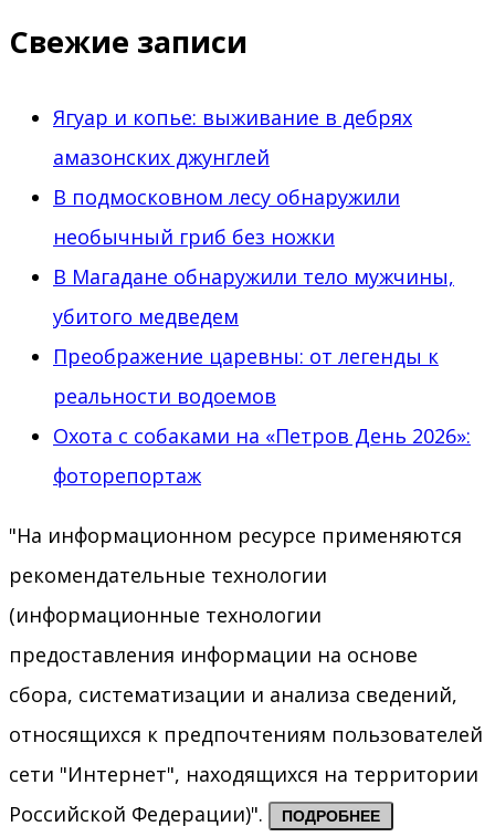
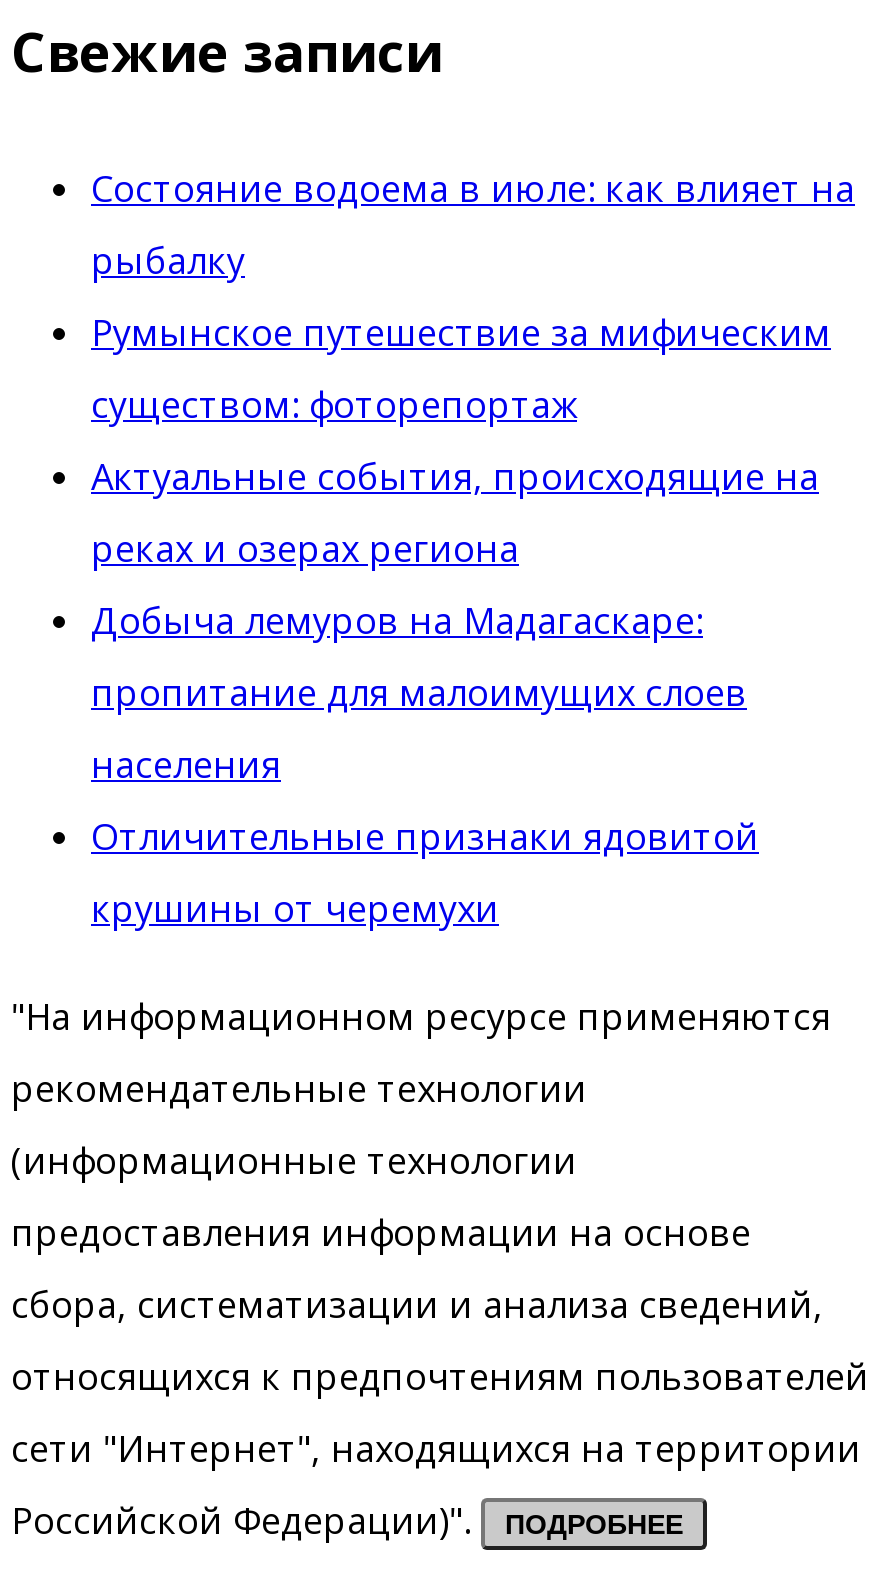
[53,104,471,488] Ягуар и копье: выживание в дебрях | амазонских джунглей | В подмосковном лесу обнаружили | необычный гриб без ножки | В Магадане обнаружили тело мужчины, | убитого медведем | Преображение царевны: от легенды к | реальности водоемов | Охота с собаками на «Петров День 2026»: | фоторепортаж -> [91,164,855,932] Состояние водоема в июле: как влияет на | рыбалку | Румынское путешествие за мифическим | существом: фоторепортаж | Актуальные события, происходящие на | реках и озерах региона | Добыча лемуров на Мадагаскаре: | пропитание для малоимущих слоев | населения | Отличительные признаки ядовитой | крушины от черемухи

